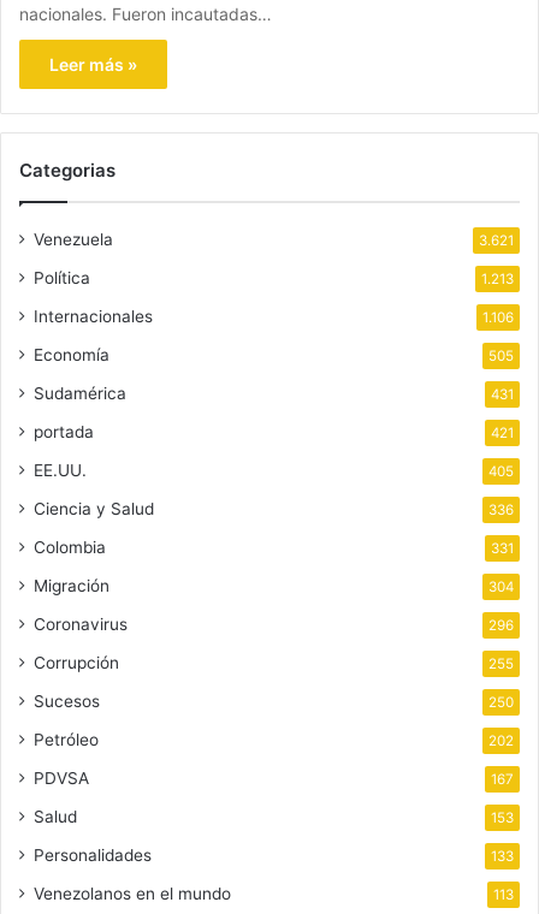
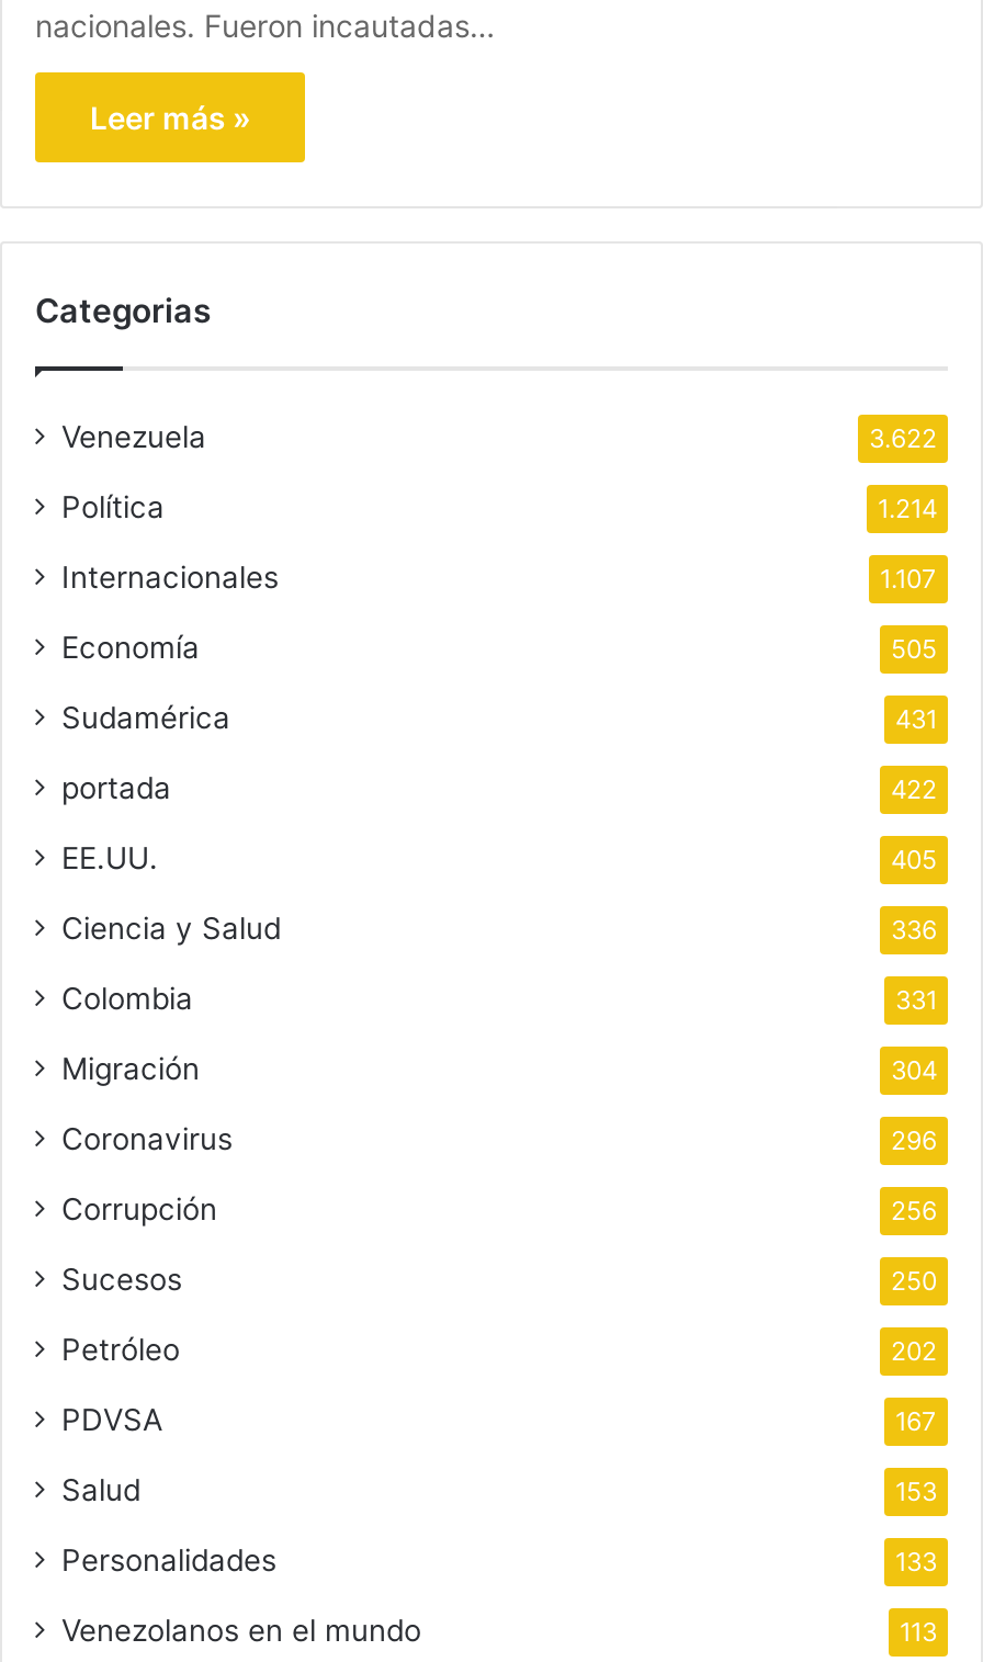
[479,232,514,249] 3.621 -> [869,424,937,454] 3.622
[481,271,514,288] 1.213 -> [878,494,937,525] 1.214
[482,309,514,326] 1.106 -> [880,564,937,595] 1.107
[491,425,514,441] 421 -> [891,775,937,805] 422
[488,656,514,672] 255 -> [891,1196,937,1227] 256

